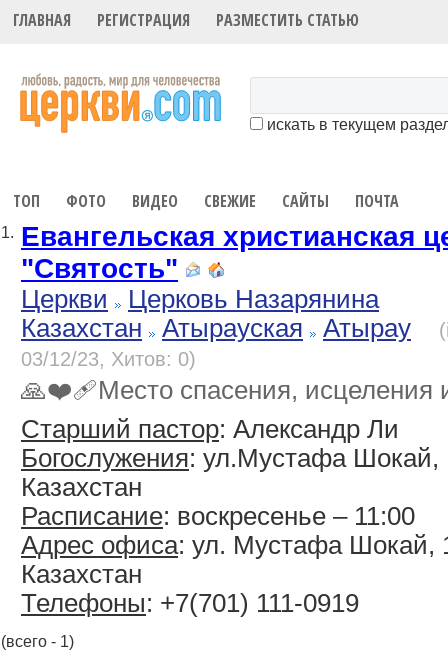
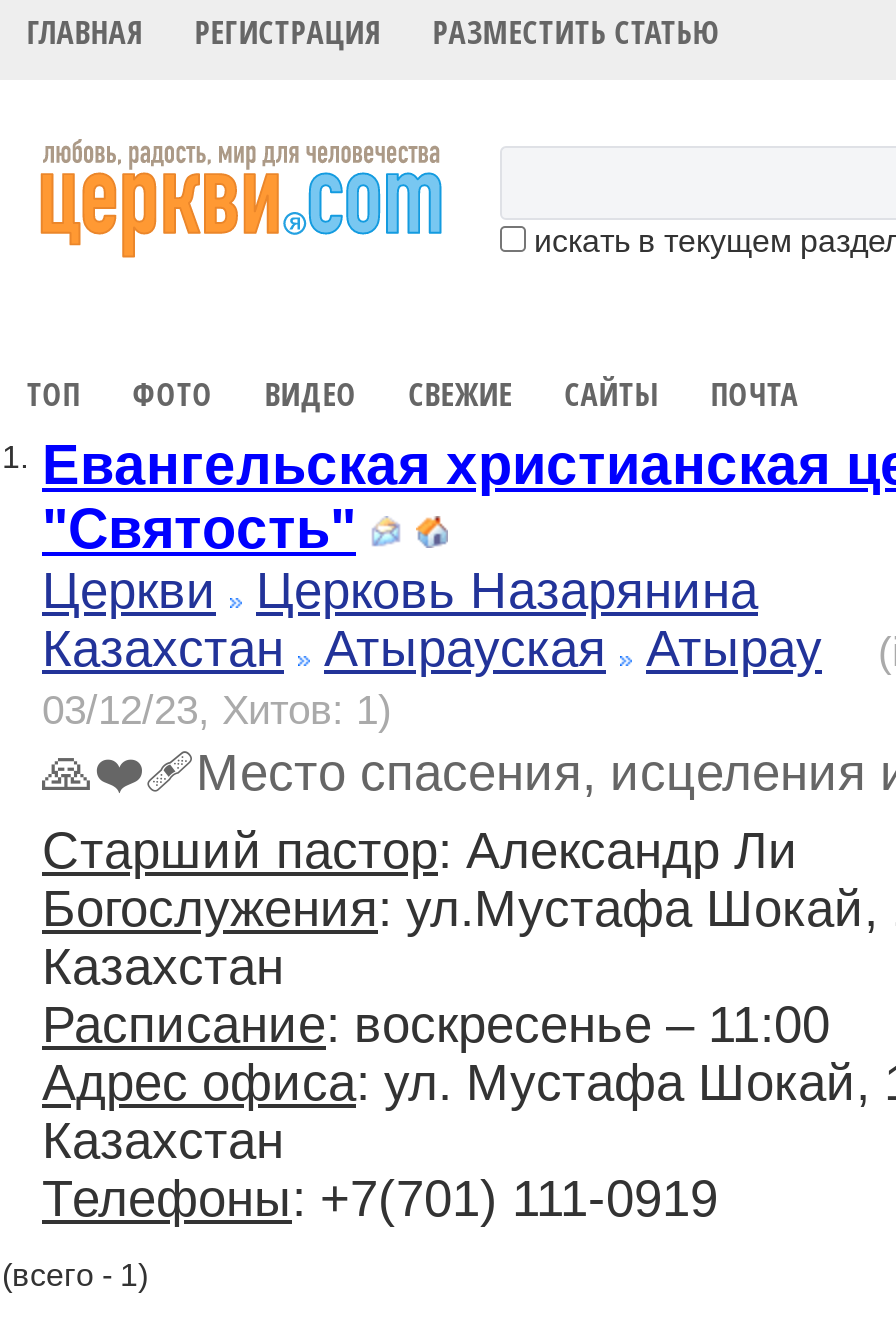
[21,347,196,370] 03/12/23, Хитов: 0) -> [42,687,392,733] 03/12/23, Хитов: 1)

